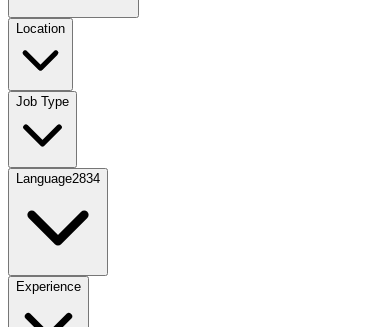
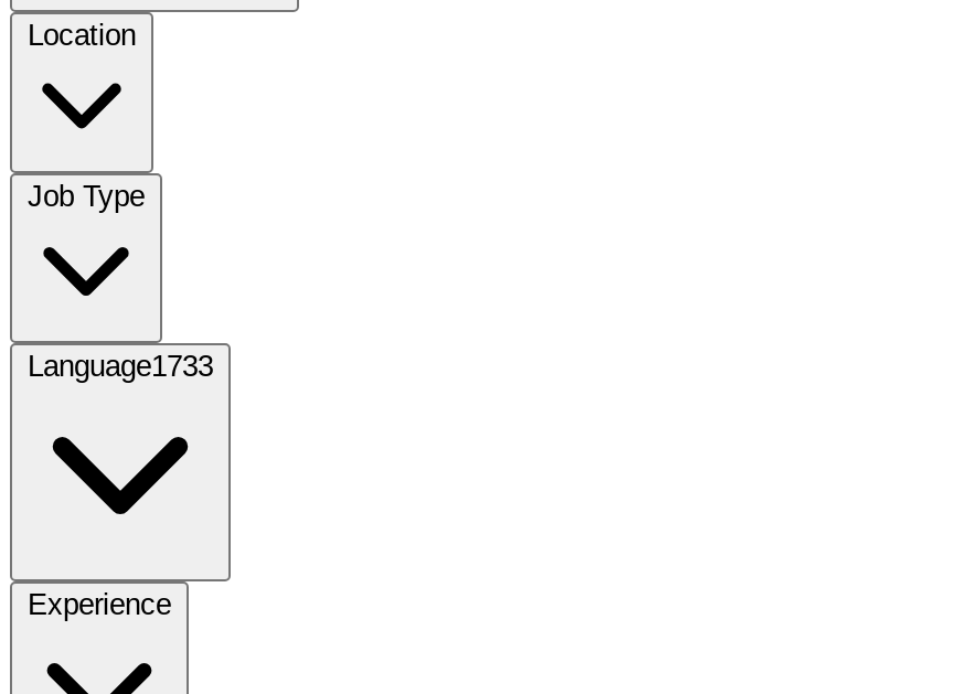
[16,171,100,186] Language2834 -> [28,350,213,383] Language1733

